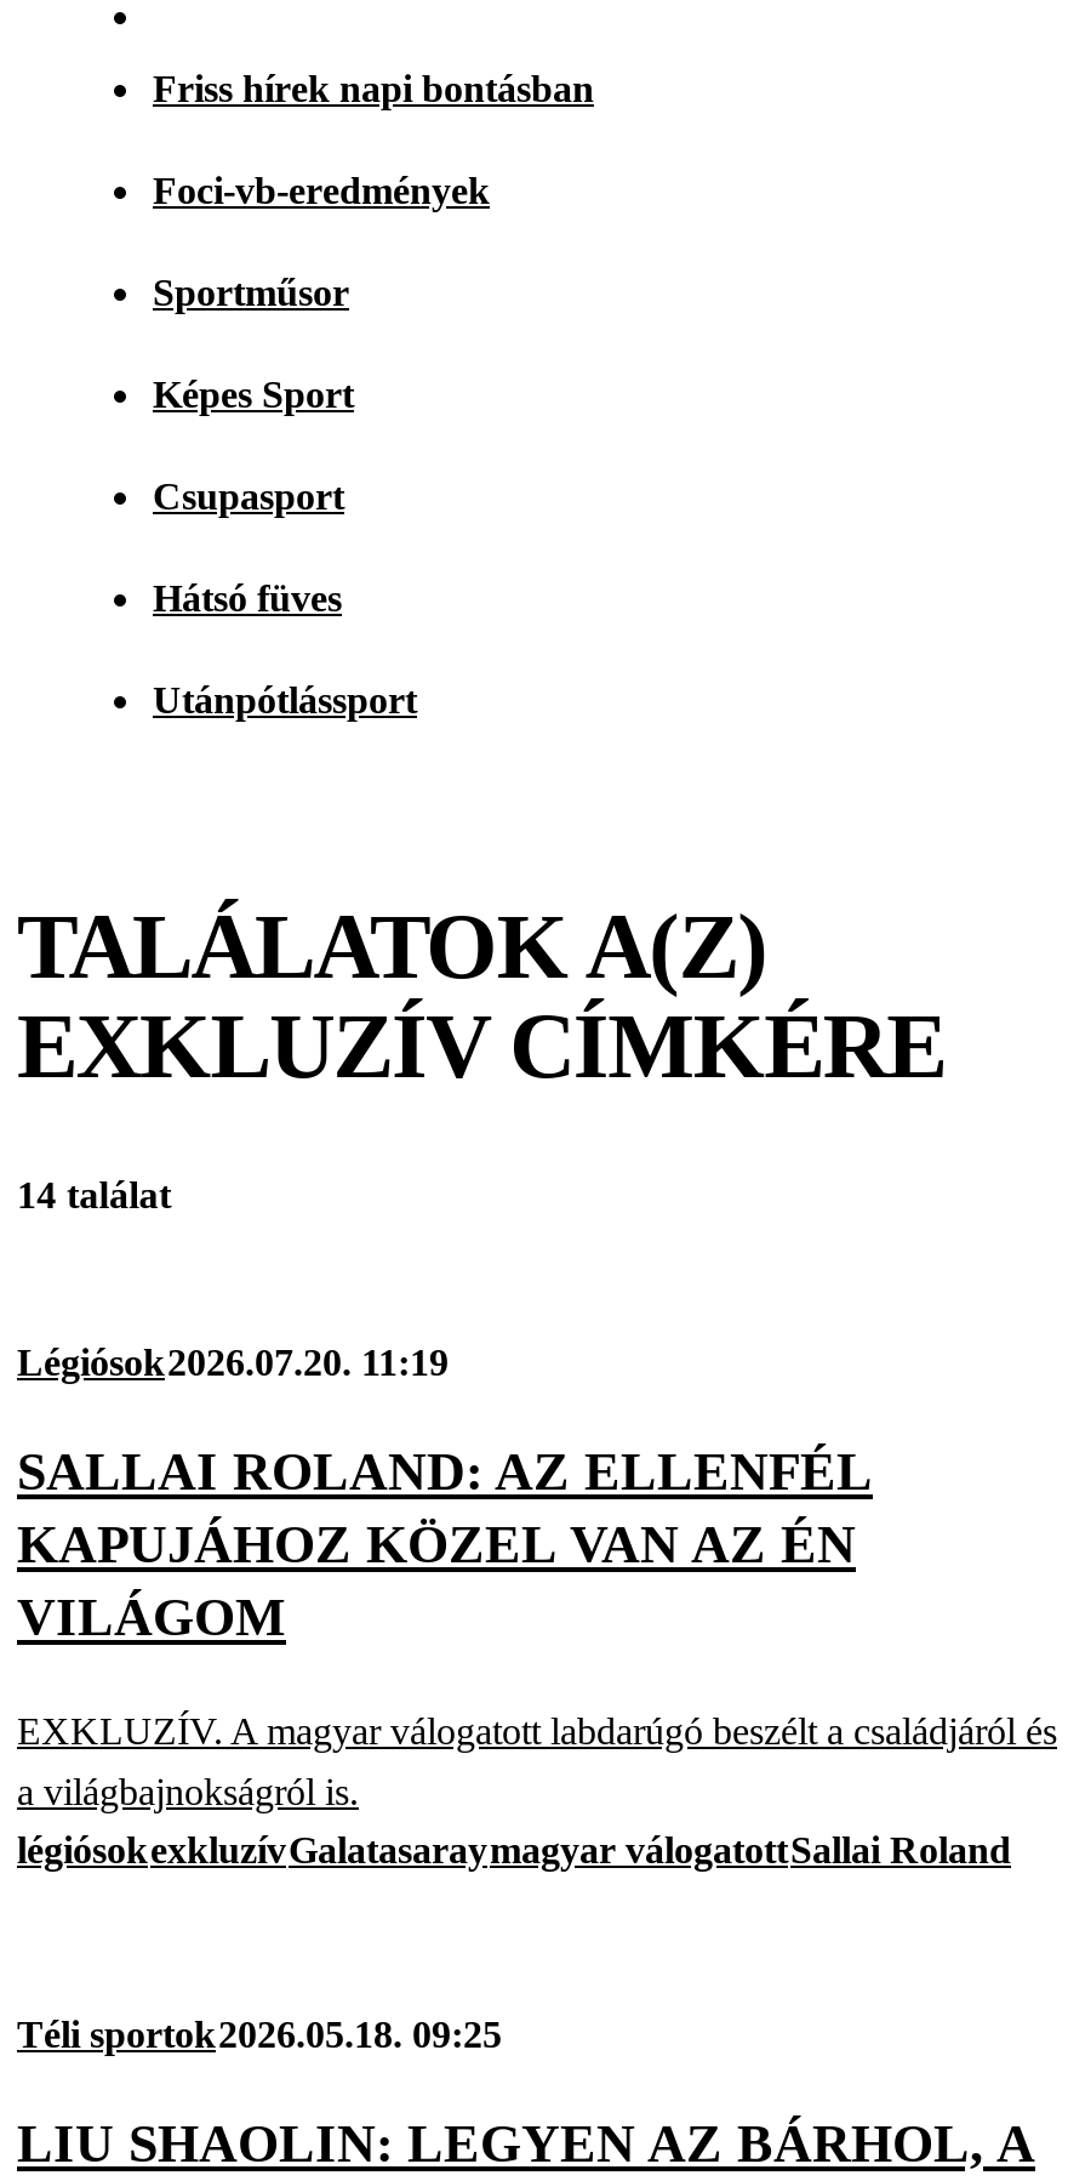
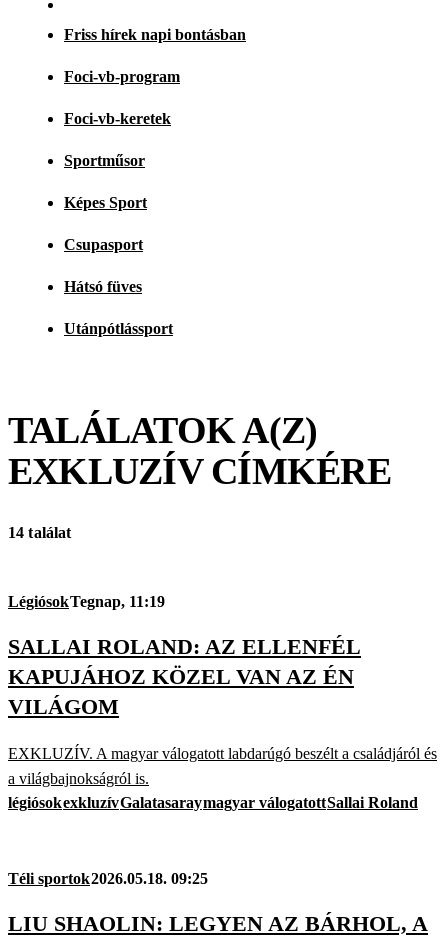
[153,170,490,211] Foci-vb-eredmények -> [64,68,180,127] Foci-vb-program | Foci-vb-keretek
[17,1342,449,1383] Légiósok2026.07.20. 11:19 -> [8,593,165,610] LégiósokTegnap, 11:19

